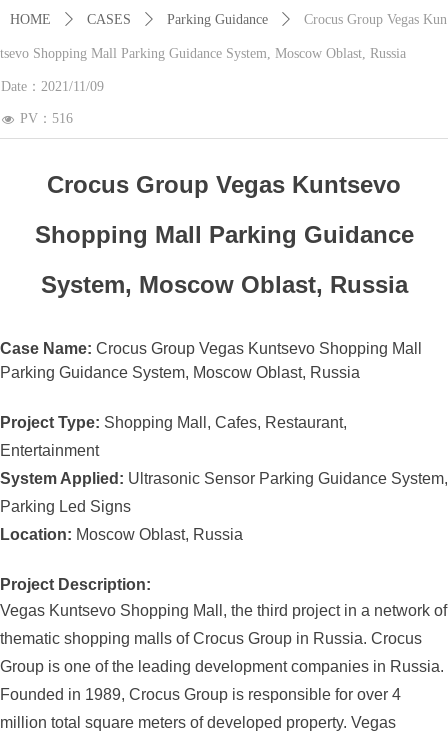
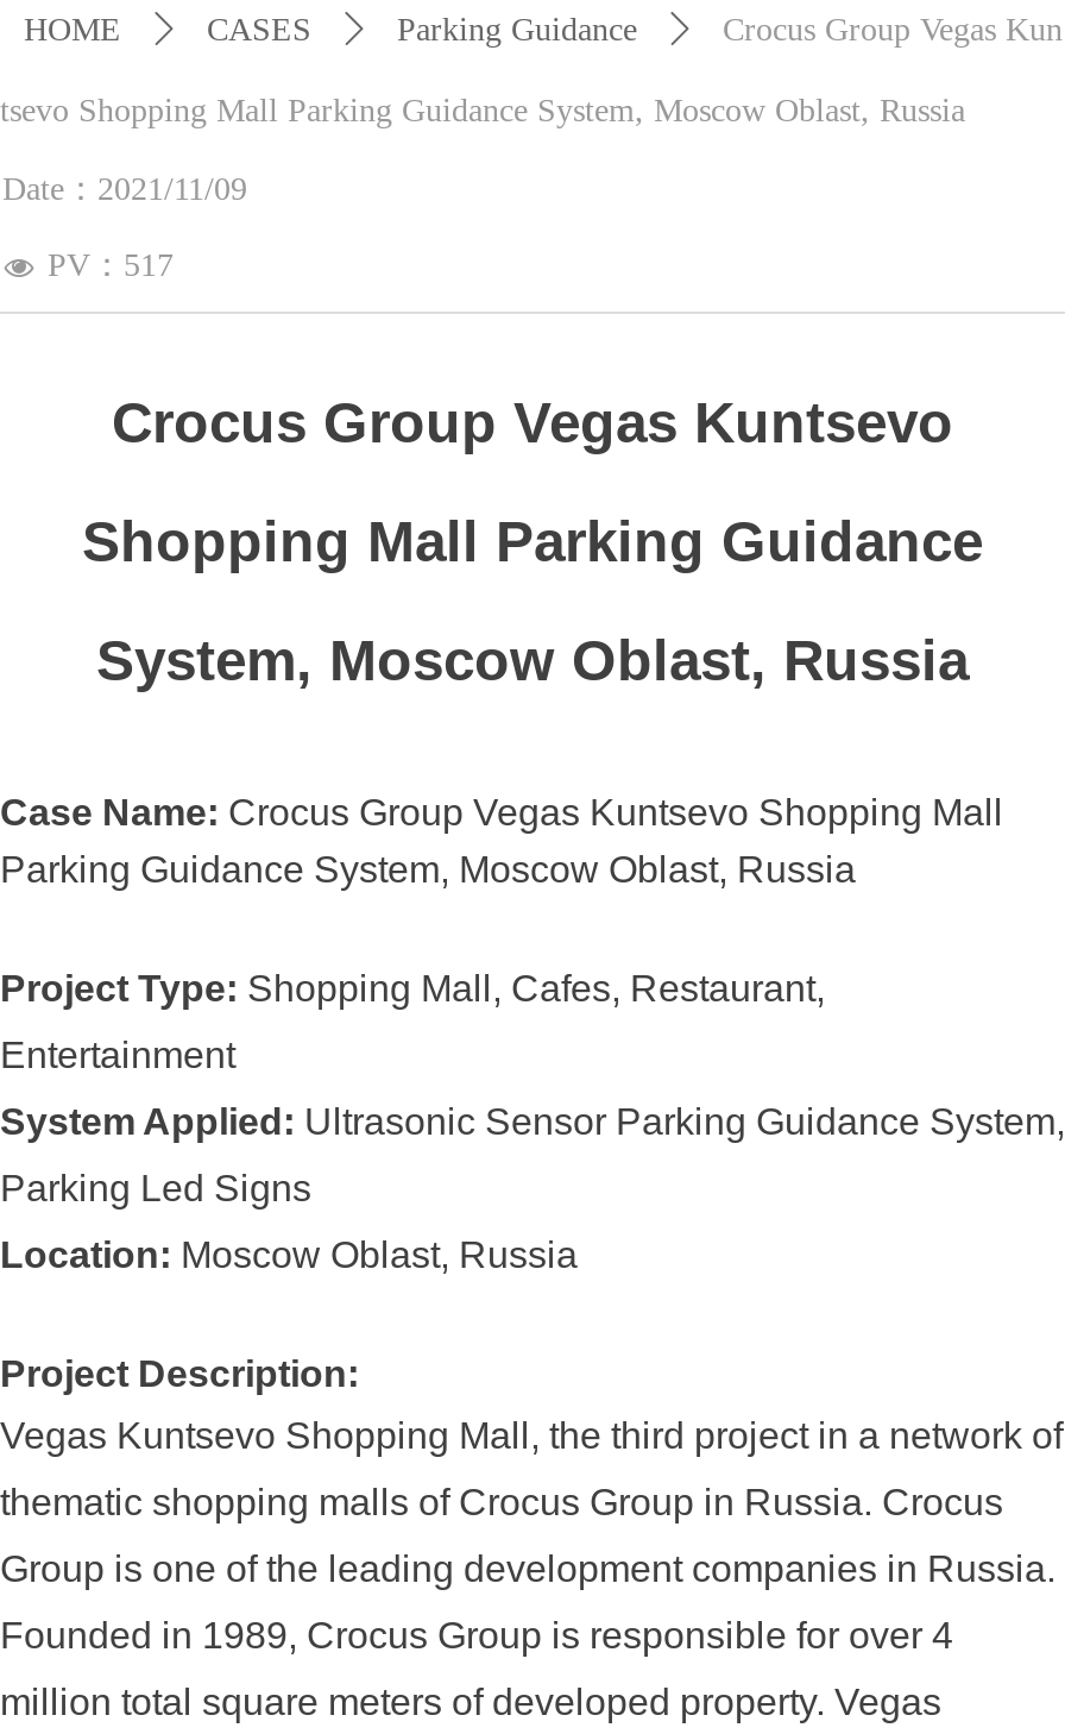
[1,111,73,127] 넶 PV：516 -> [2,247,174,285] 넶 PV：517

